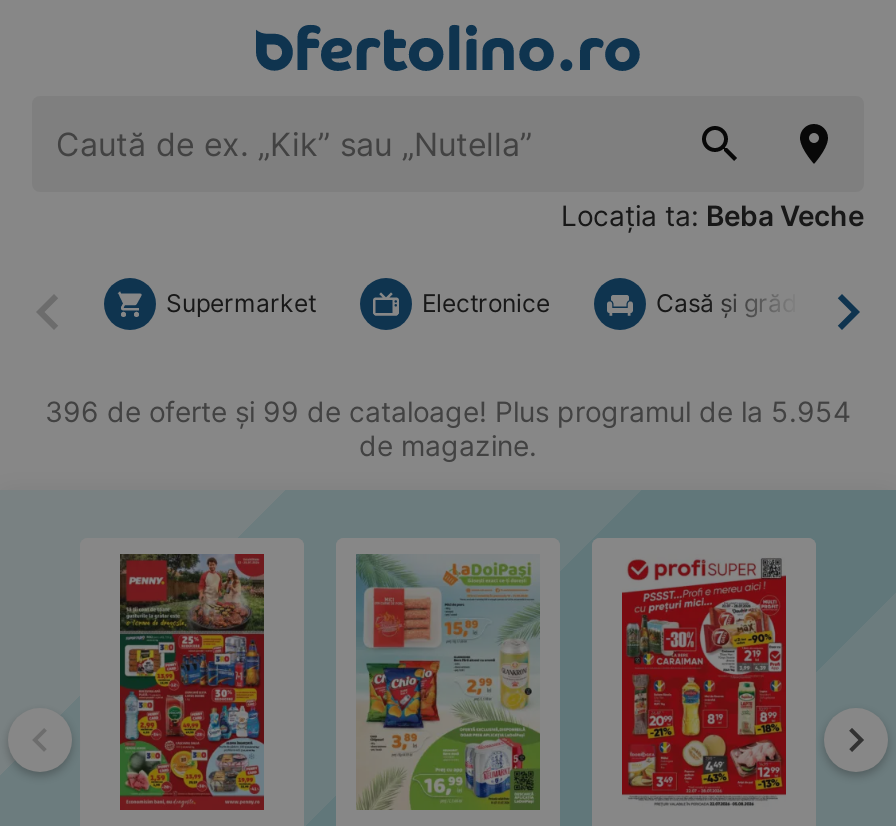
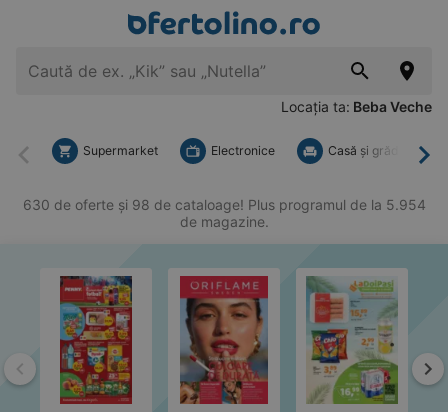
[45,394,851,428] 396 de oferte și 99 de cataloage! Plus programul de la 5.954 -> [22,196,425,213] 630 de oferte și 98 de cataloage! Plus programul de la 5.954
[118,552,266,804] [image] -> [59,275,133,400] [image]
[354,552,542,812] [image] -> [178,275,270,405] [image]
[612,554,796,810] [image] -> [305,275,399,405] [image]

